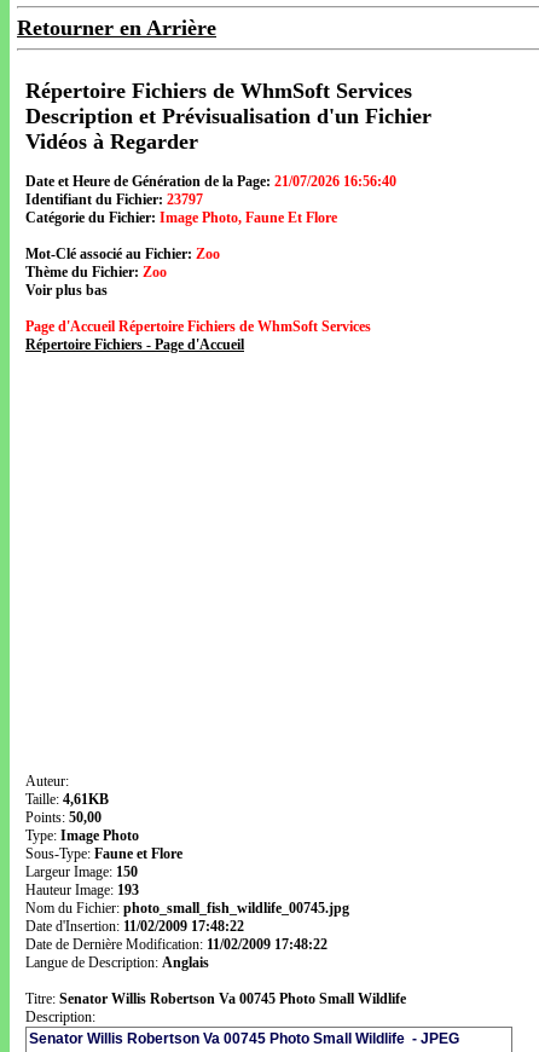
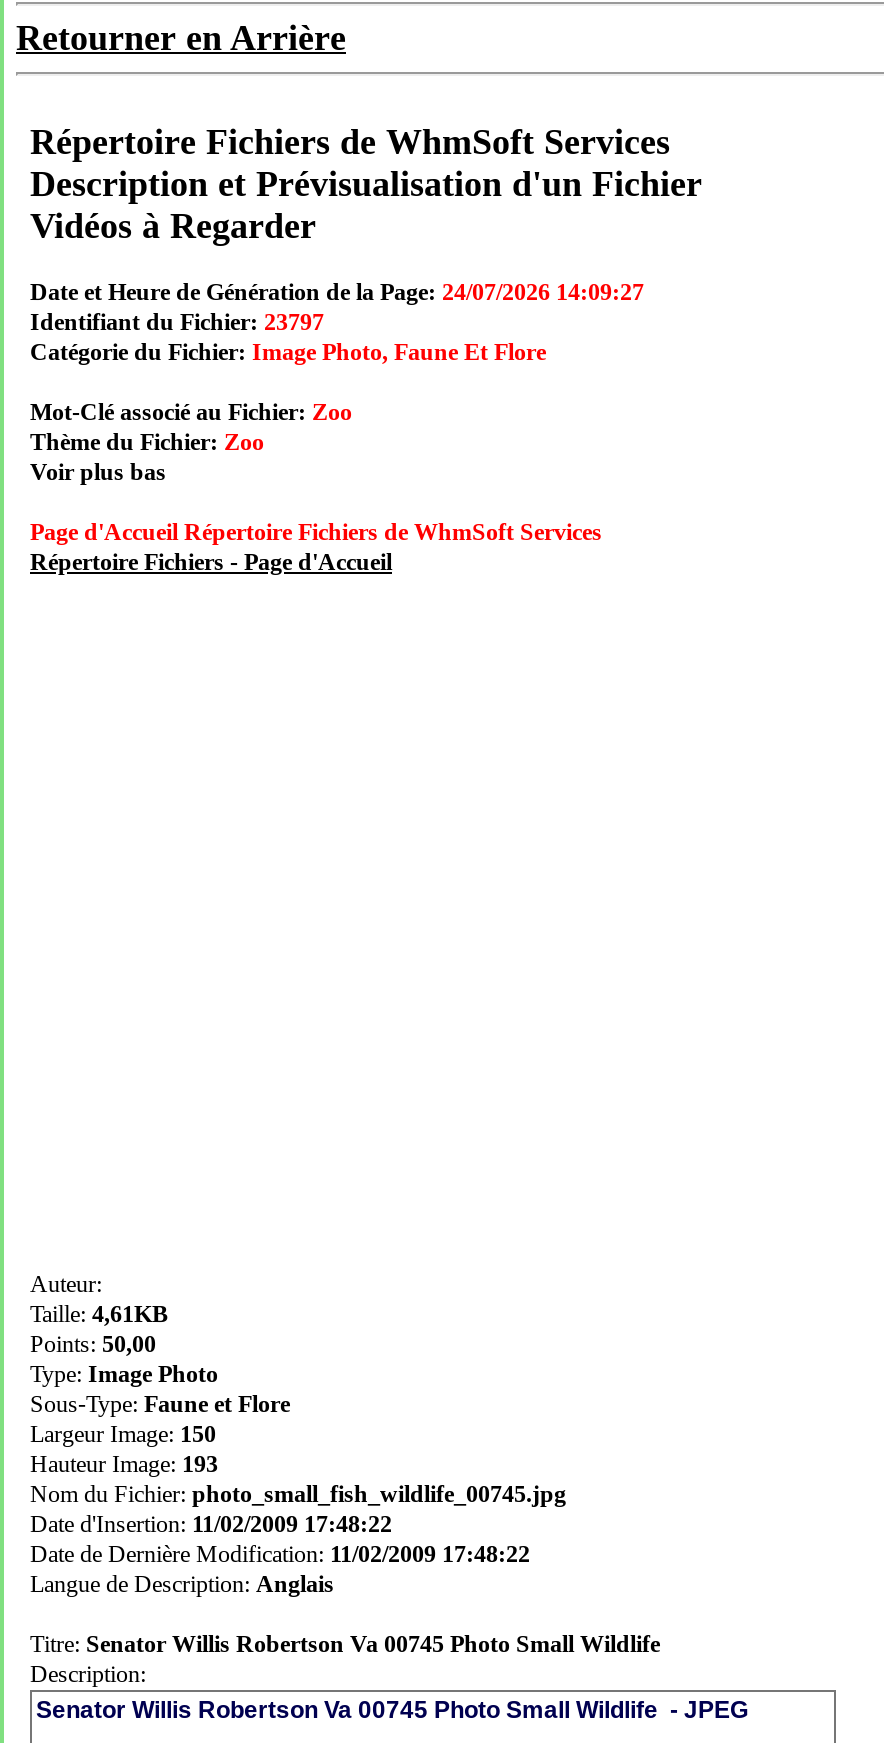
[25,173,396,190] Date et Heure de Génération de la Page: 21/07/2026 16:56:40 -> [30,278,644,306] Date et Heure de Génération de la Page: 24/07/2026 14:09:27

